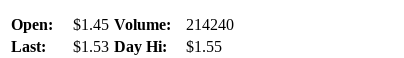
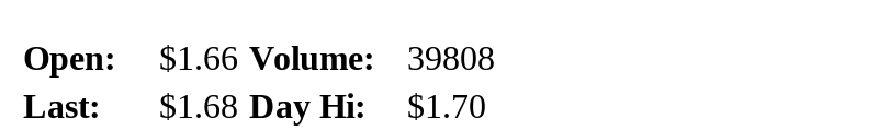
[73,16,171,33] $1.45 Volume: -> [159,40,374,77] $1.66 Volume:
[186,16,234,33] 214240 -> [407,40,495,77] 39808
[73,38,167,55] $1.53 Day Hi: -> [159,88,365,125] $1.68 Day Hi:
[186,38,222,55] $1.55 -> [407,88,486,125] $1.70

